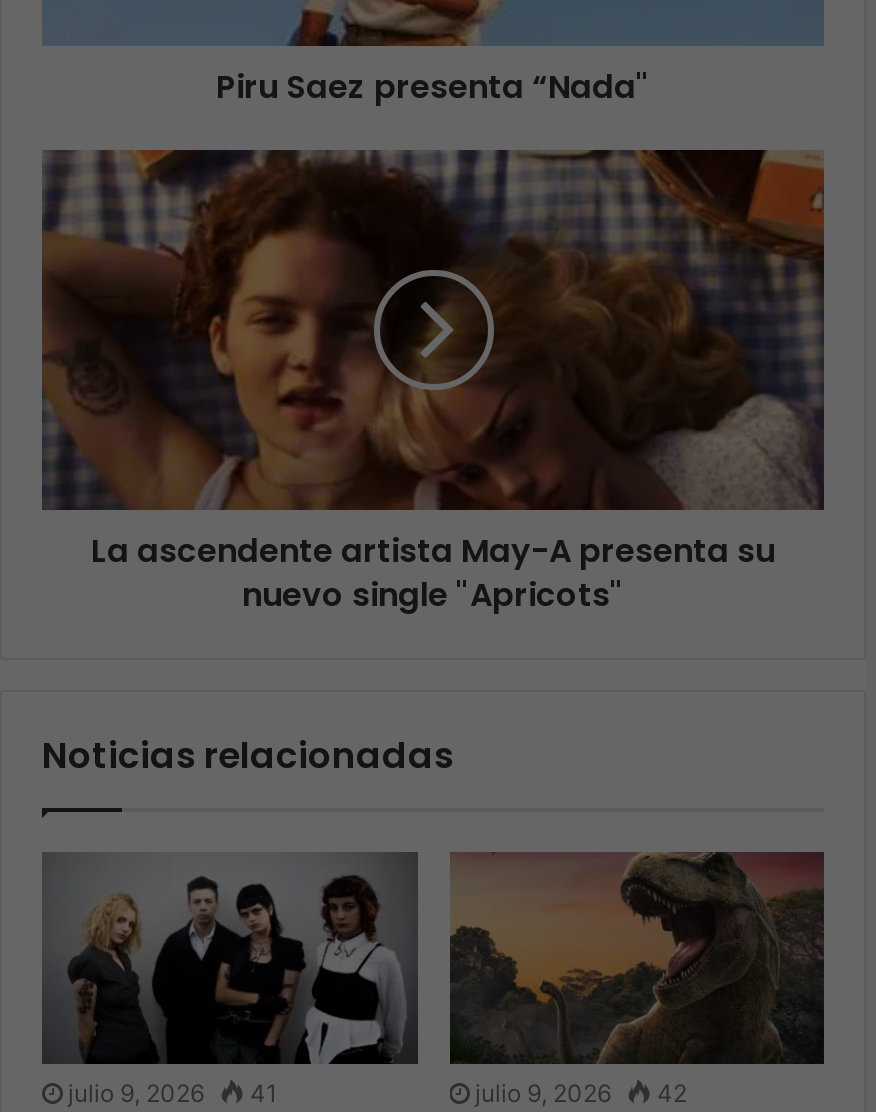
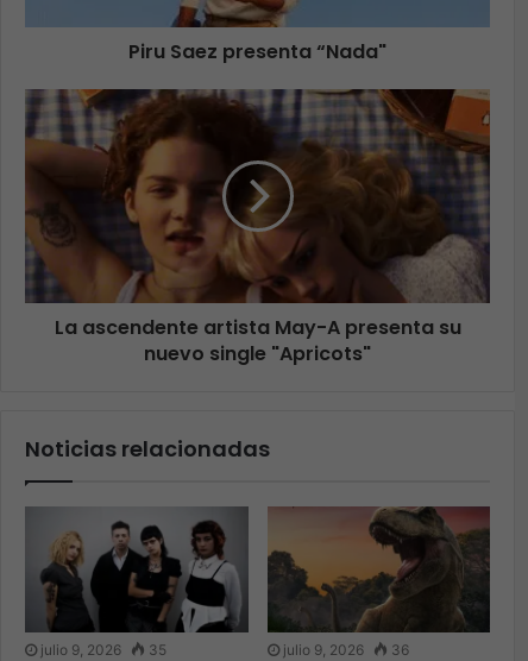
[68,1077,278,1107] julio 9, 2026 41 -> [40,640,166,658] julio 9, 2026 35
[475,1077,687,1107] julio 9, 2026 42 -> [282,640,408,658] julio 9, 2026 36

